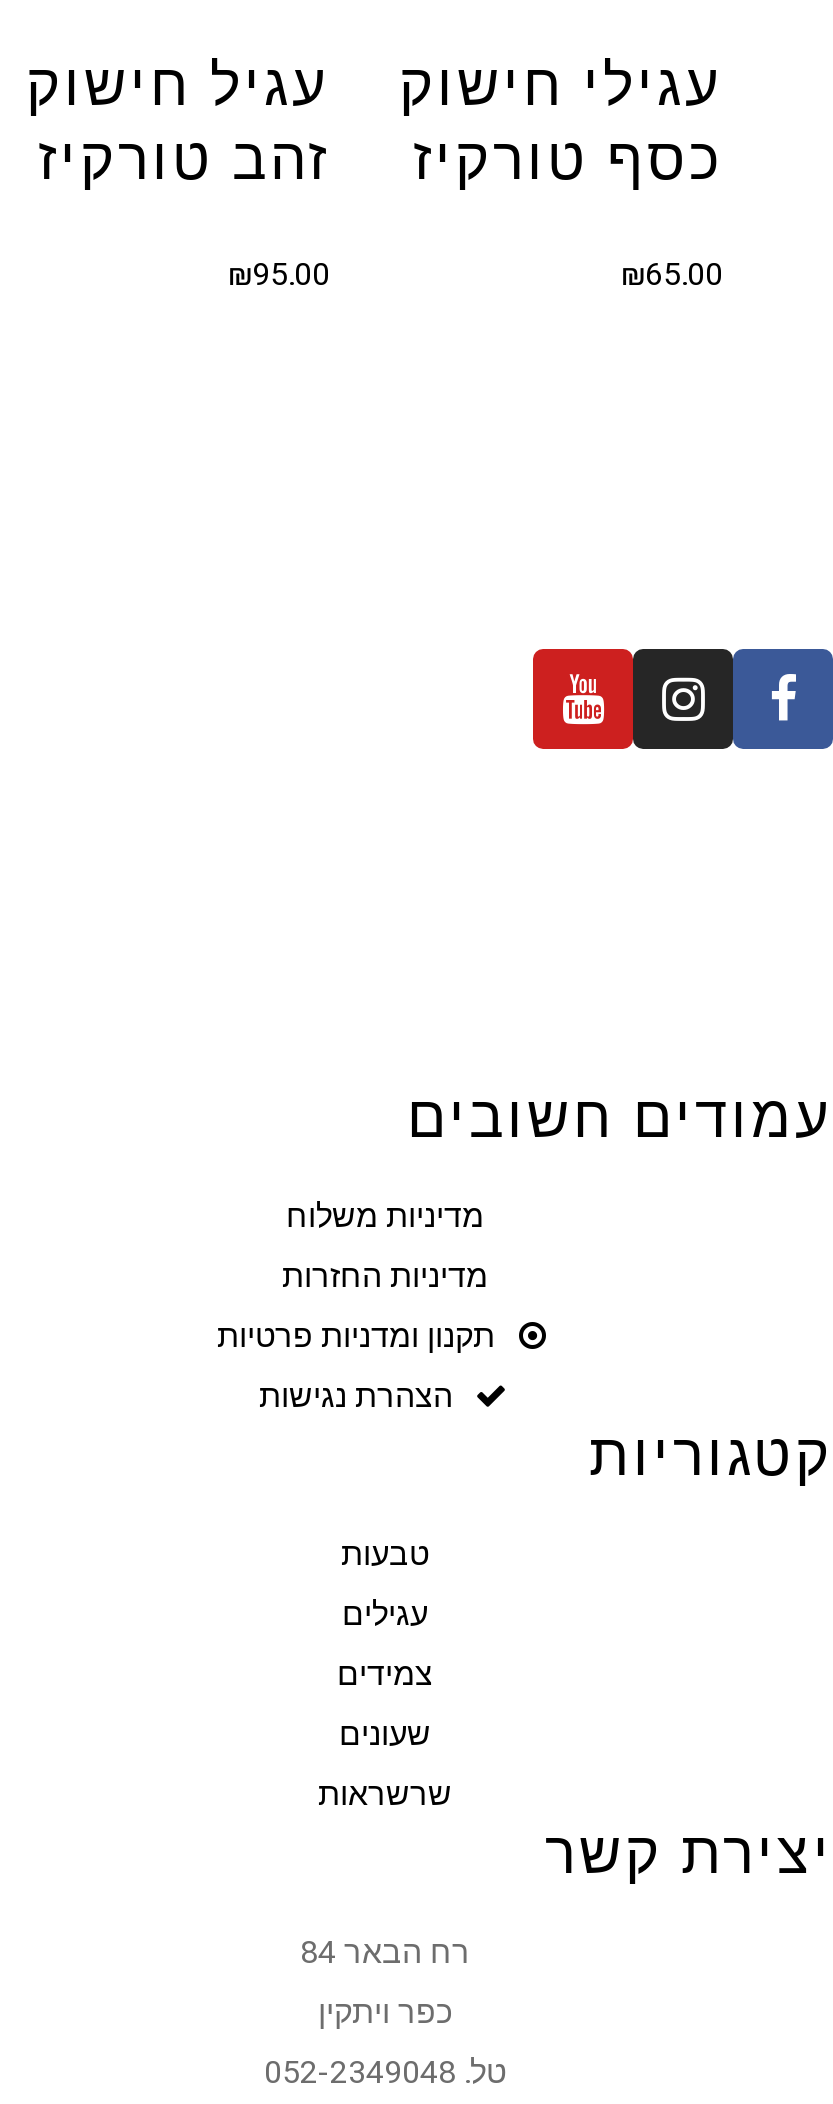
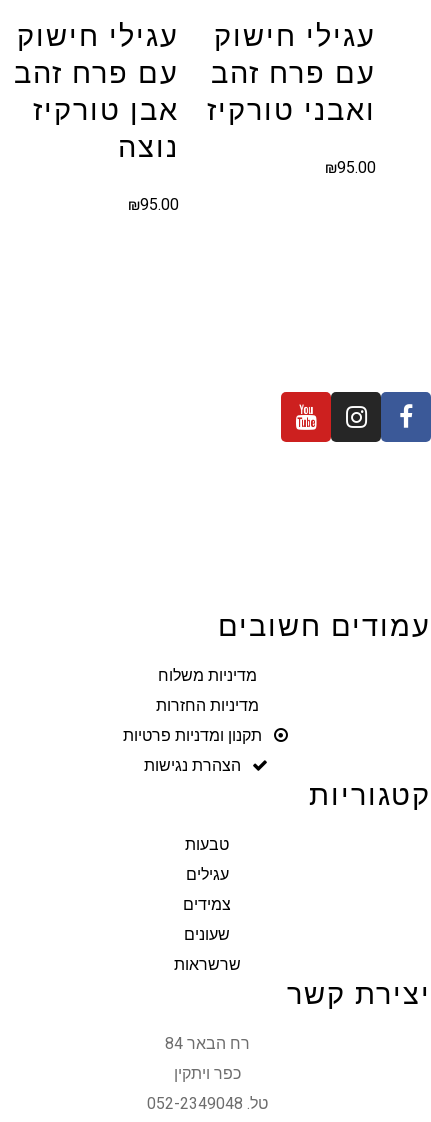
[26,51,330,193] עגיל חישוק | זהב טורקיז -> [14,19,179,164] עגילי חישוק | עם פרח זהב | אבן טורקיז | נוצה
[413,125,723,193] כסף טורקיז -> [207,56,376,127] עם פרח זהב | ואבני טורקיז
[621,255,723,293] ₪65.00 -> [325,158,376,177] ₪95.00

